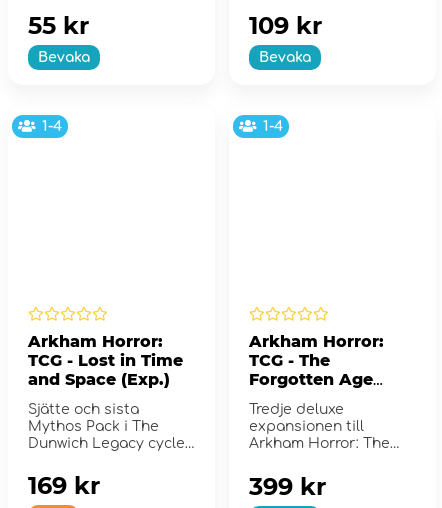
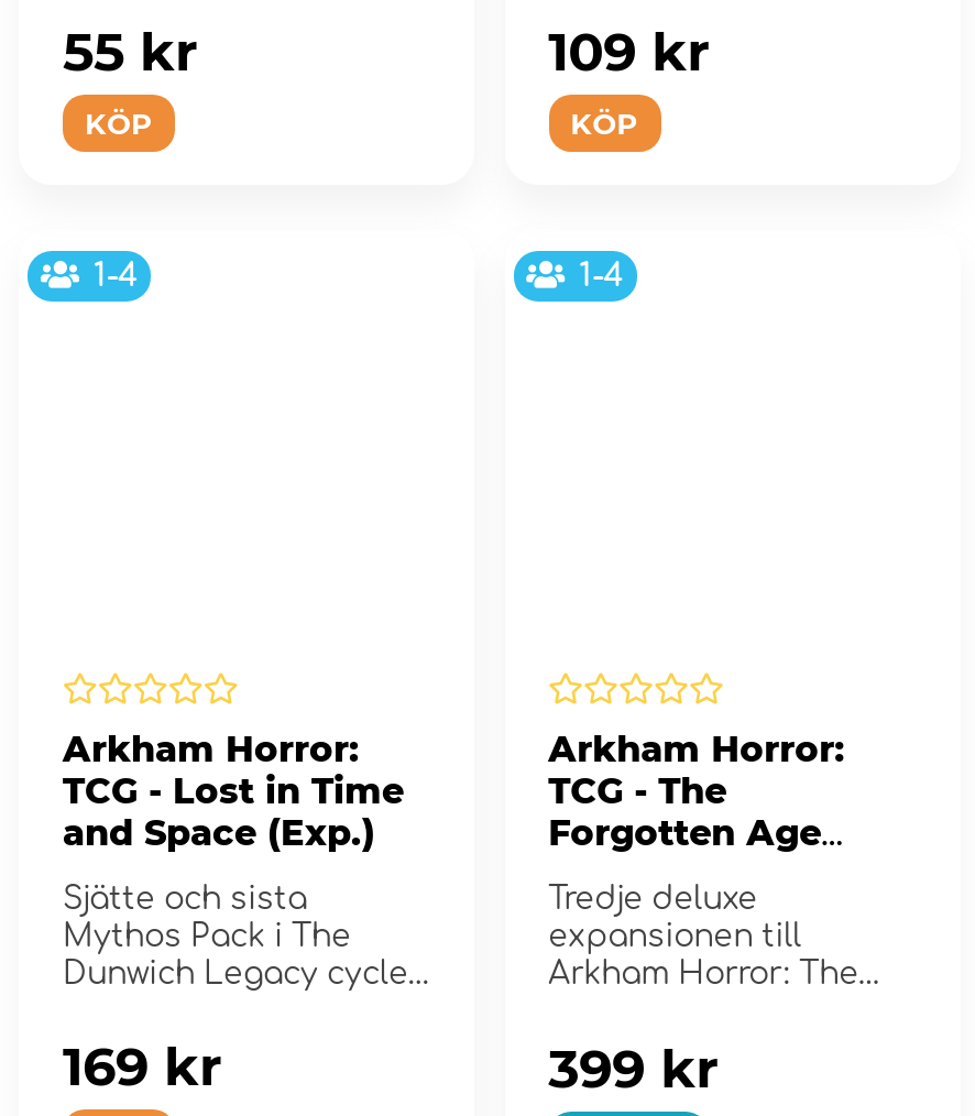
[38,49,90,64] Bevaka -> [85,105,153,140] KÖP
[259,49,311,64] Bevaka -> [570,105,639,140] KÖP

